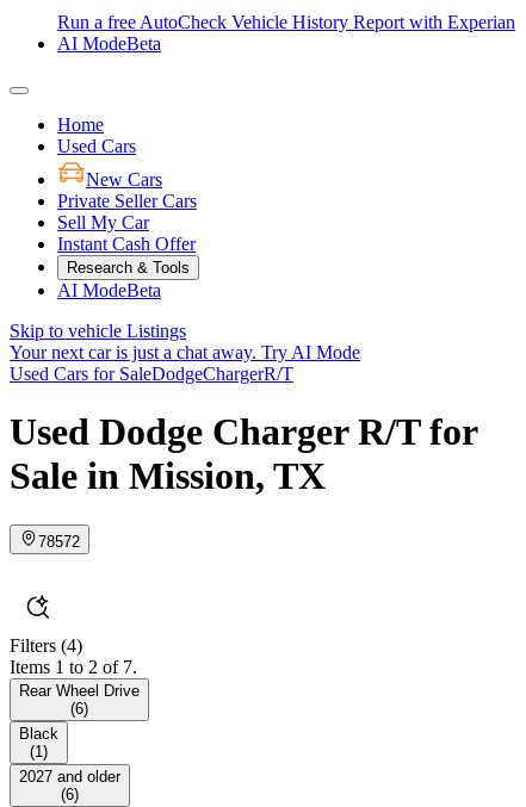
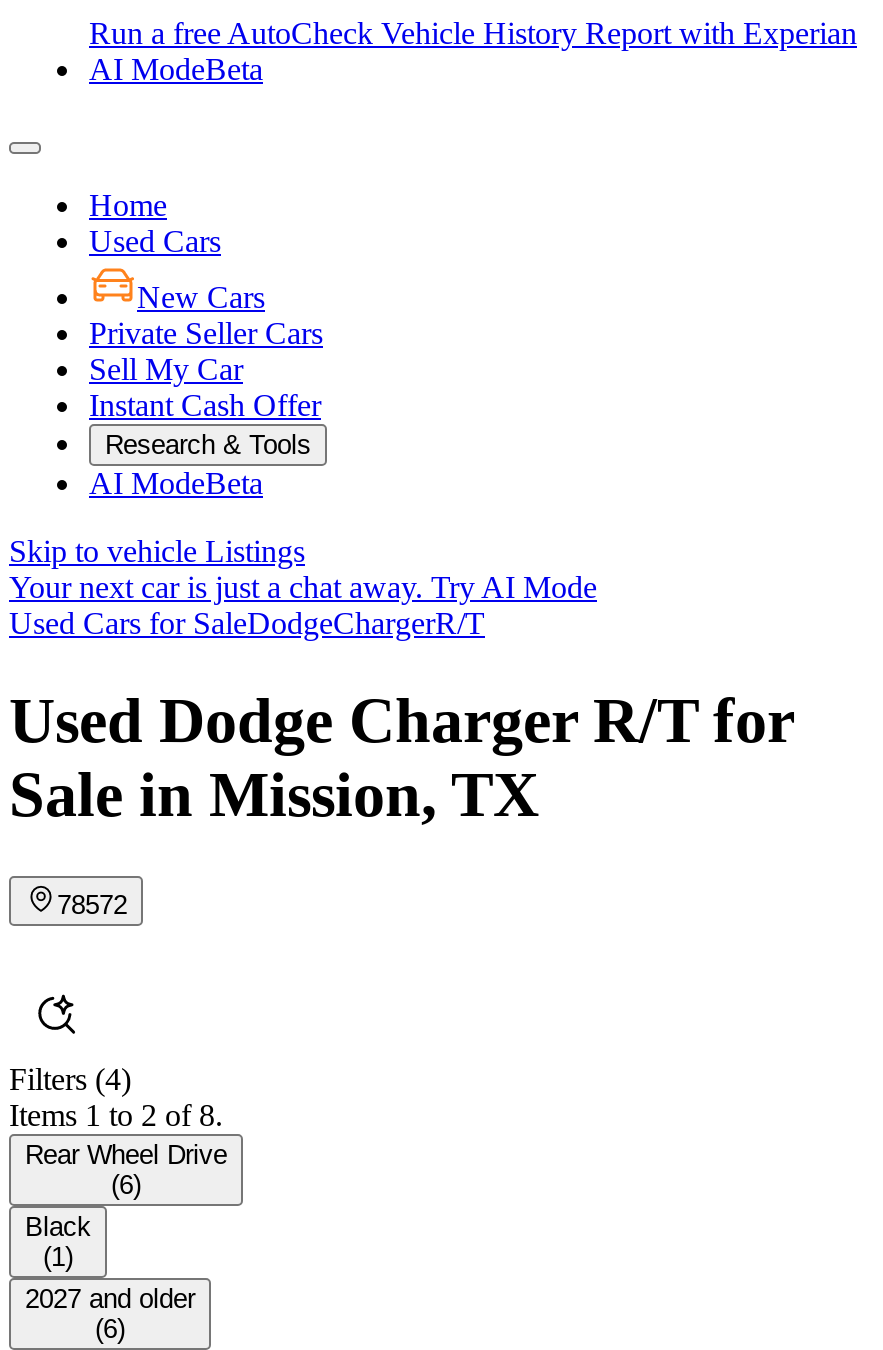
[10,657,137,677] Items 1 to 2 of 7. -> [9,1098,223,1132] Items 1 to 2 of 8.

